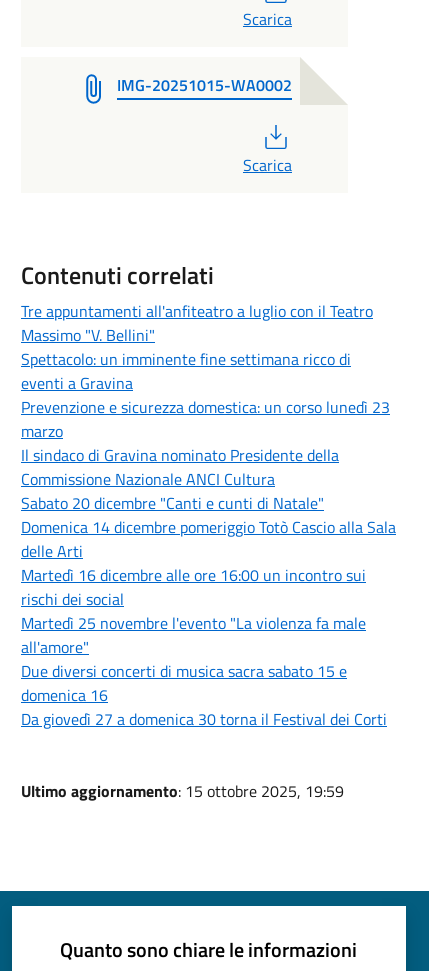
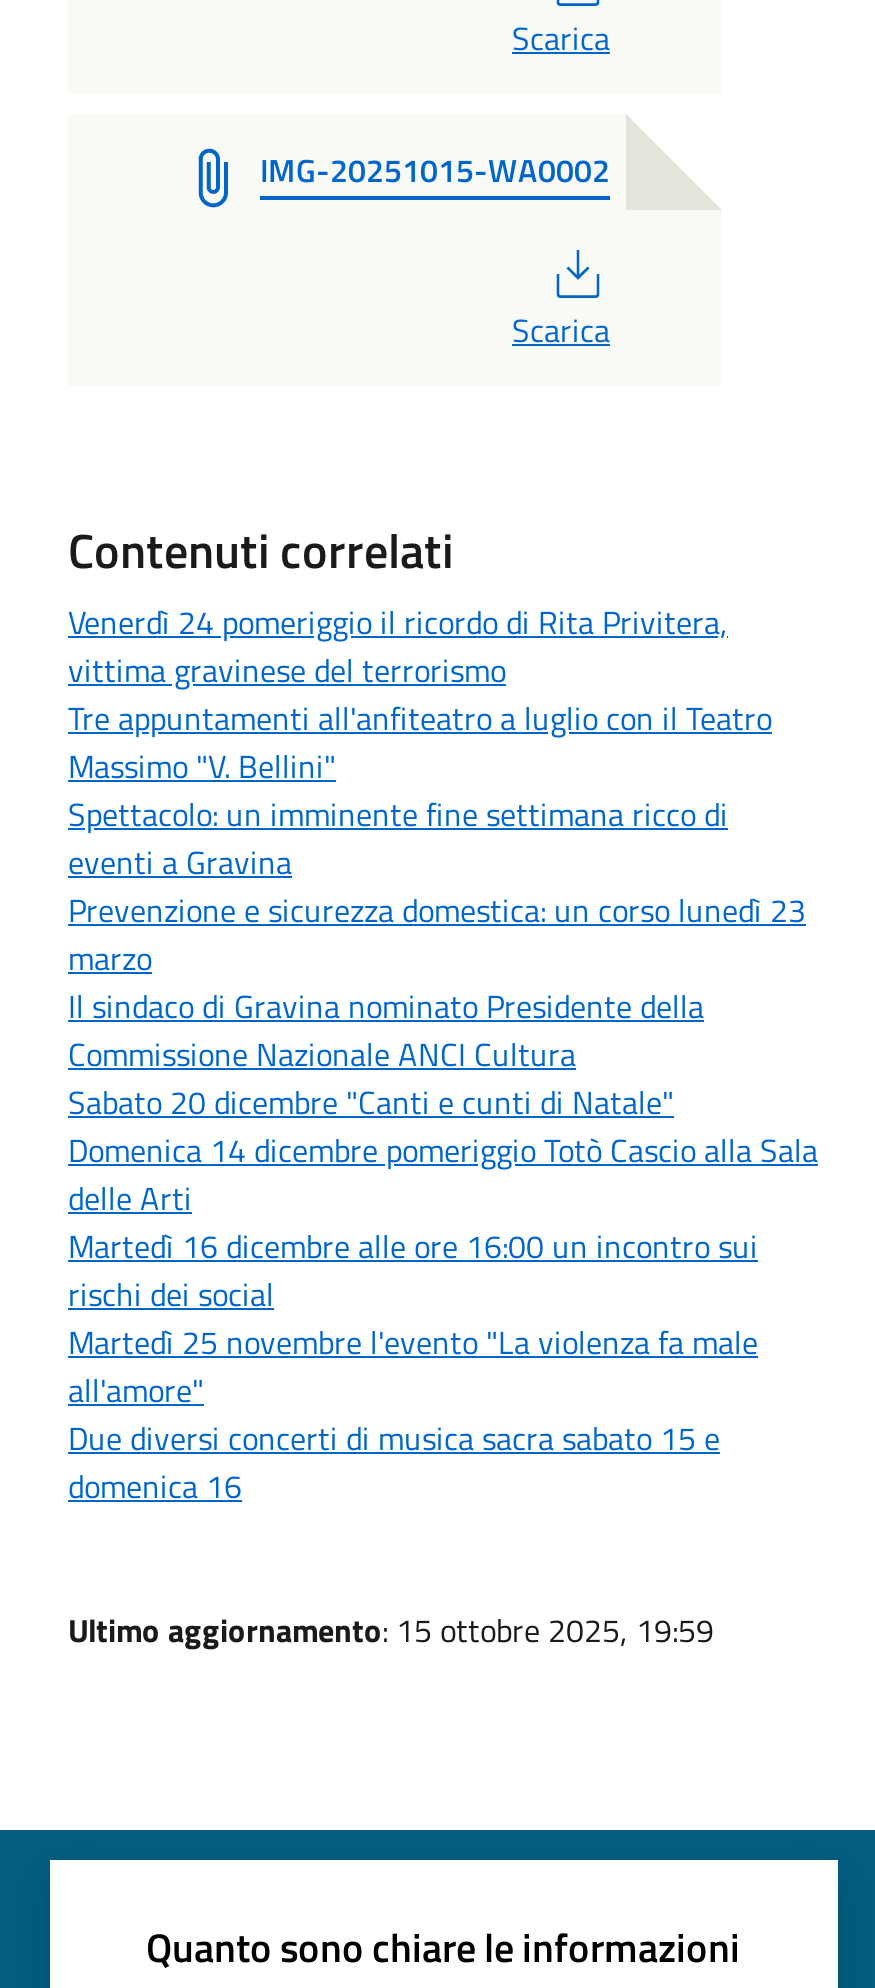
none -> [68,597,728,693] Venerdì 24 pomeriggio il ricordo di Rita Privitera, | vittima gravinese del terrorismo
moved [21,299,396,707] -> [68,693,818,1509]: Tre appuntamenti all'anfiteatro a luglio con il Teatro | Massimo "V. Bellini" | Spettacolo: un imminente fine settimana ricco di | ... | Due diversi concerti di musica sacra sabato 15 e | domenica 16
[21,707,387,731] Da giovedì 27 a domenica 30 torna il Festival dei Corti -> none

